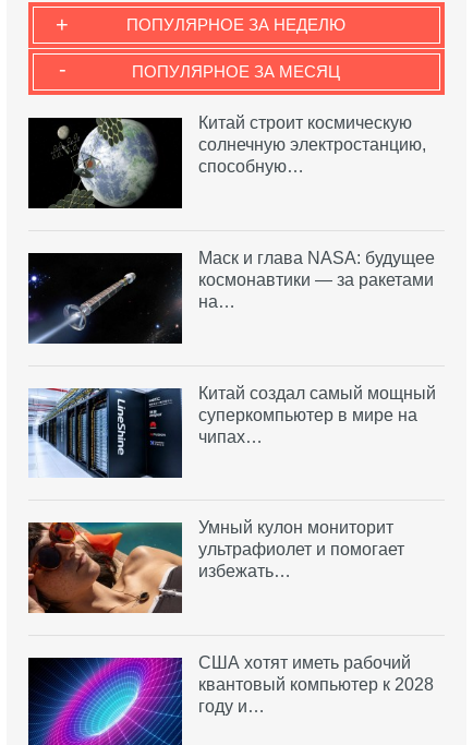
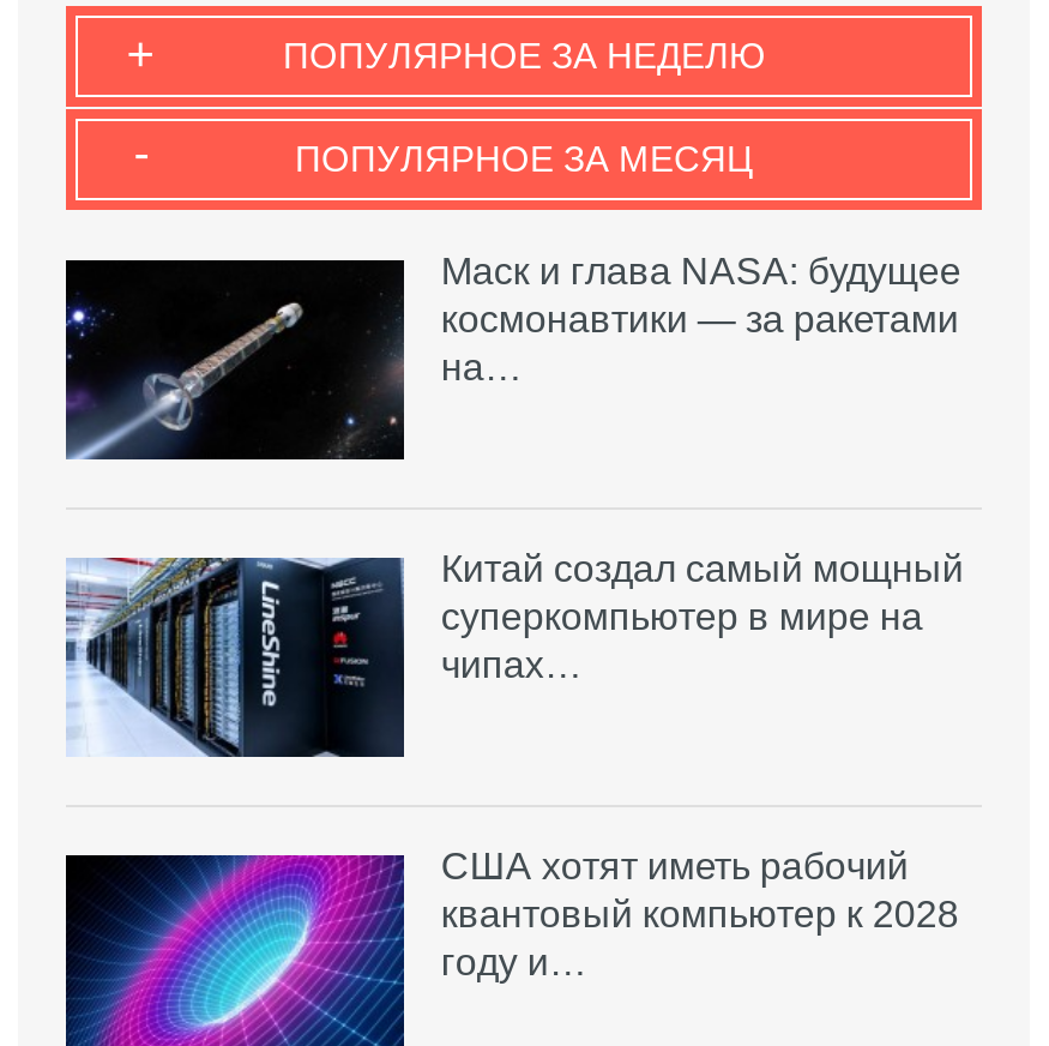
[27,114,427,209] [image] | Китай строит космическую | солнечную электростанцию, | способную… -> none
[27,519,405,614] [image] | Умный кулон мониторит | ультрафиолет и помогает | избежать… -> none

